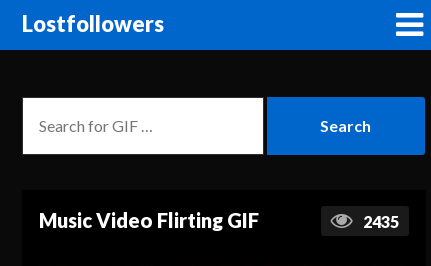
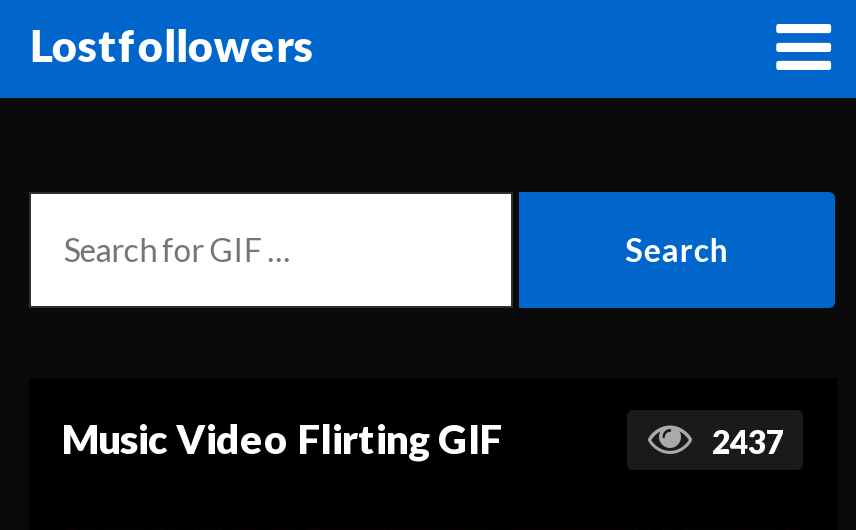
[363,212,399,231] 2435 -> [712,422,784,460] 2437

